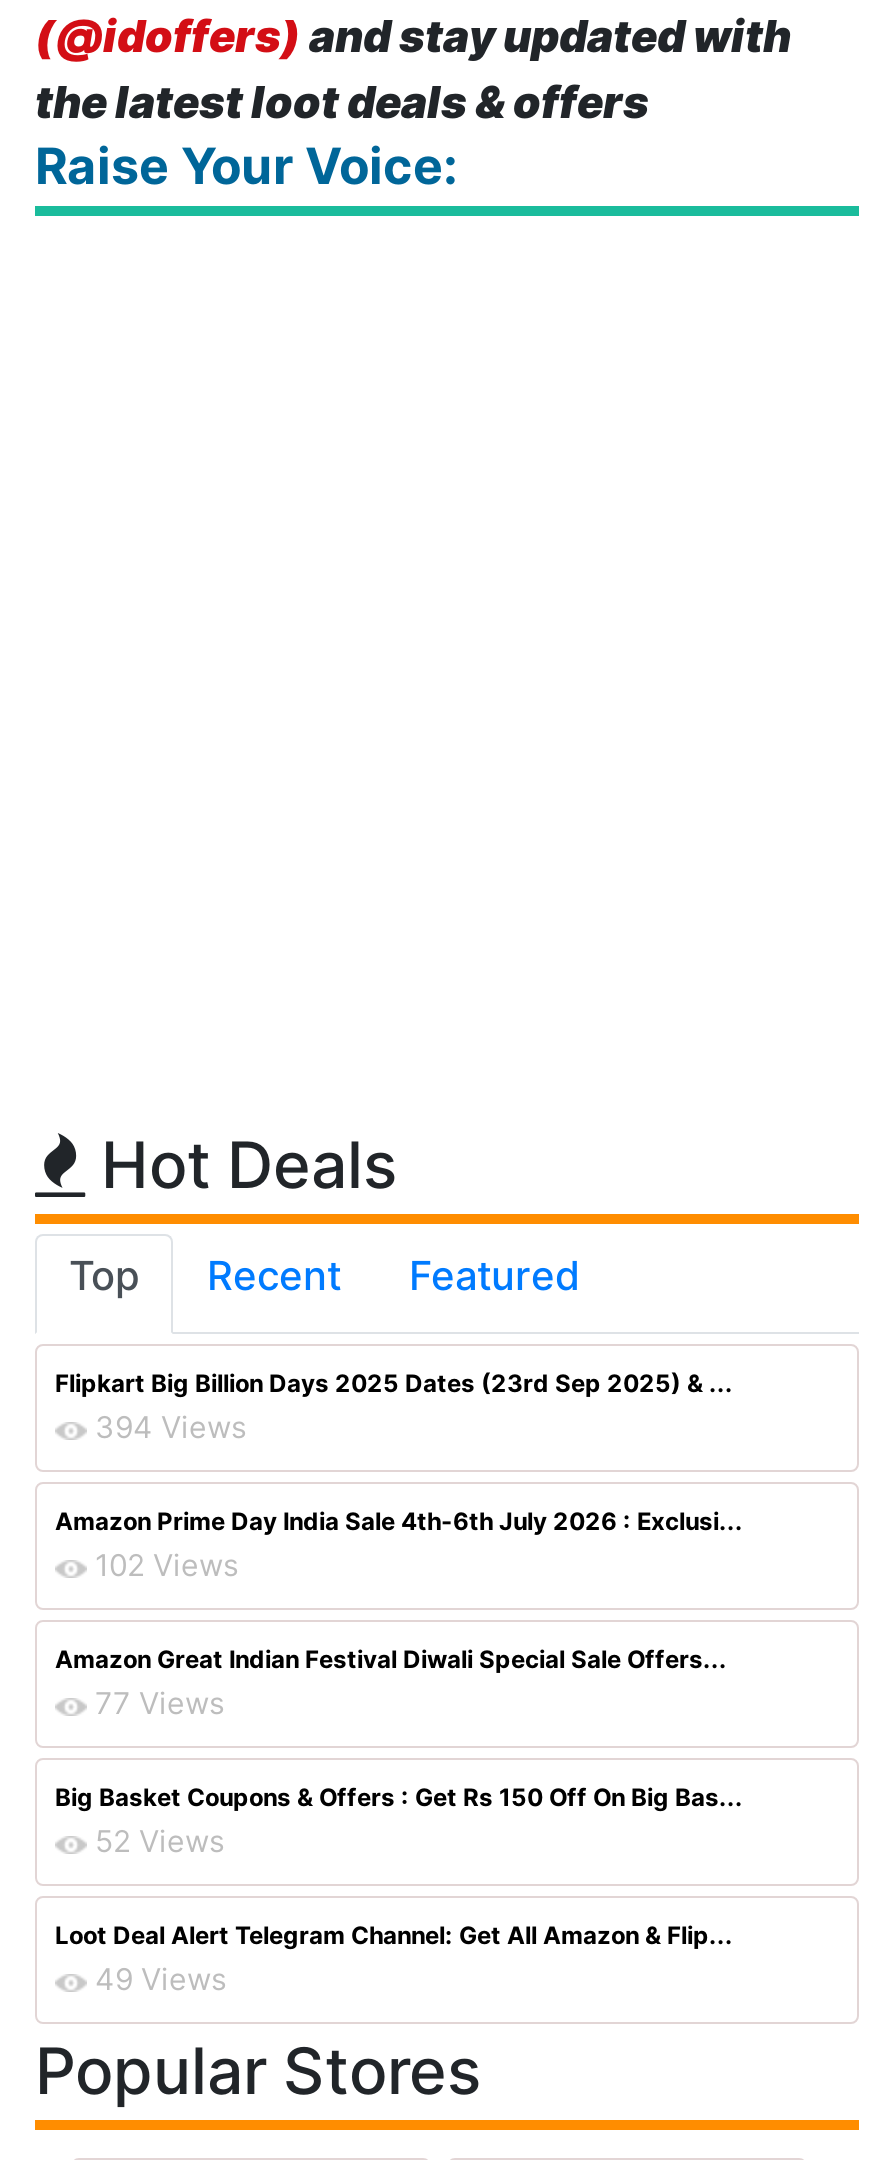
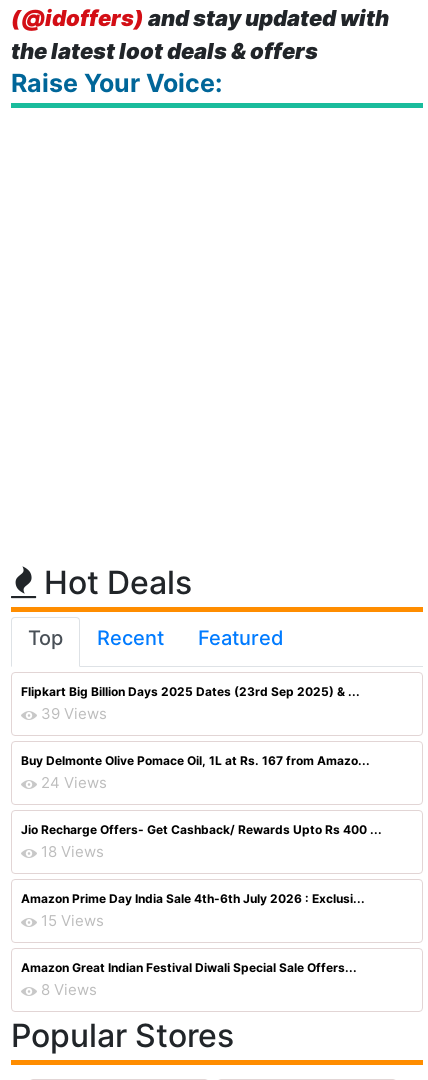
[95,1408,247,1446] 394 Views -> [21,704,382,861] 39 Views | Buy Delmonte Olive Pomace Oil, 1L at Rs. 167 from Amazo... | 24 Views | Jio Recharge Offers- Get Cashback/ Rewards Upto Rs 400 ... | 18 Views
moved [55,1506,743,1536] -> [21,891,365,906]: Amazon Prime Day India Sale 4th-6th July 2026 : Exclusi...
[95,1546,239,1584] 102 Views -> [41,911,104,930] 15 Views
moved [55,1644,727,1674] -> [21,960,357,975]: Amazon Great Indian Festival Diwali Special Sale Offers...
[55,1684,743,1998] 77 Views | Big Basket Coupons & Offers : Get Rs 150 Off On Big Bas... | 52 Views | Loot Deal Alert Telegram Channel: Get All Amazon & Flip... | 49 Views -> [41,980,97,999] 8 Views

